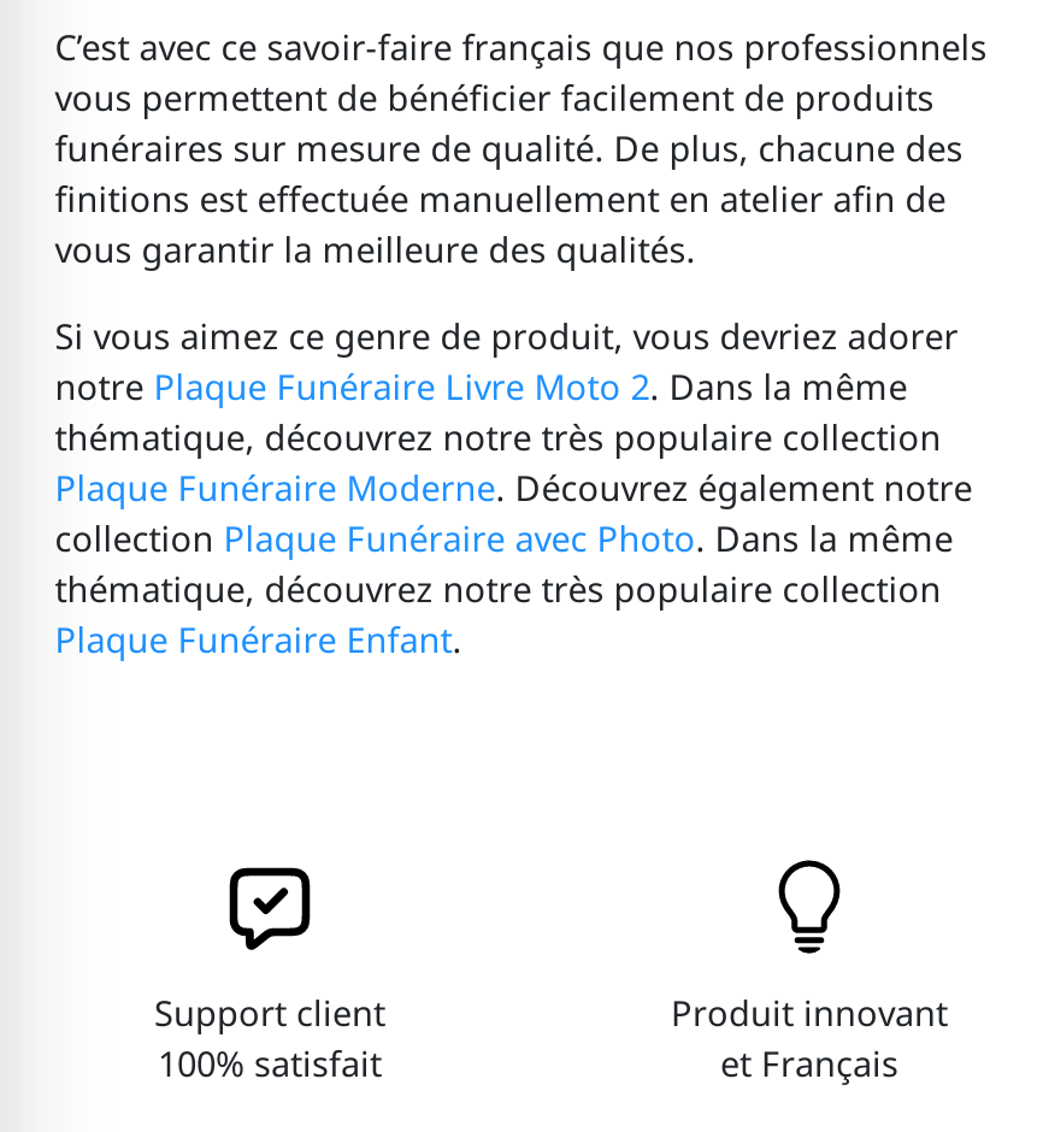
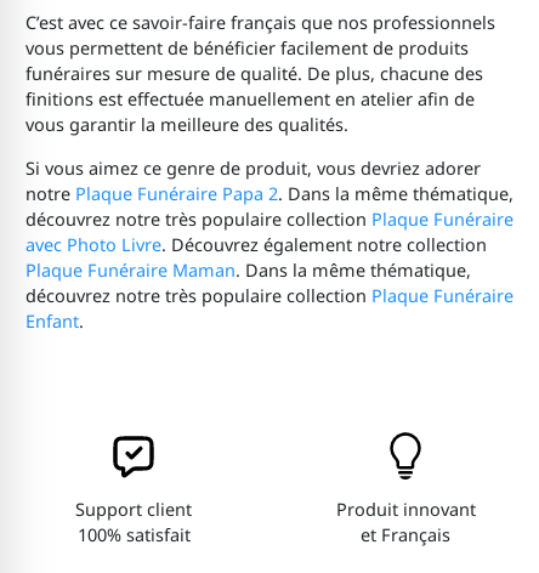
[55,364,973,663] notre Plaque Funéraire Livre Moto 2. Dans la même | thématique, découvrez notre très populaire collection | Plaque Funéraire Moderne. Découvrez également notre | collection Plaque Funéraire avec Photo. Dans la même | thématique, découvrez notre très populaire collection | Plaque Funéraire Enfant. -> [25,182,513,333] notre Plaque Funéraire Papa 2. Dans la même thématique, | découvrez notre très populaire collection Plaque Funéraire | avec Photo Livre. Découvrez également notre collection | Plaque Funéraire Maman. Dans la même thématique, | découvrez notre très populaire collection Plaque Funéraire | Enfant.

